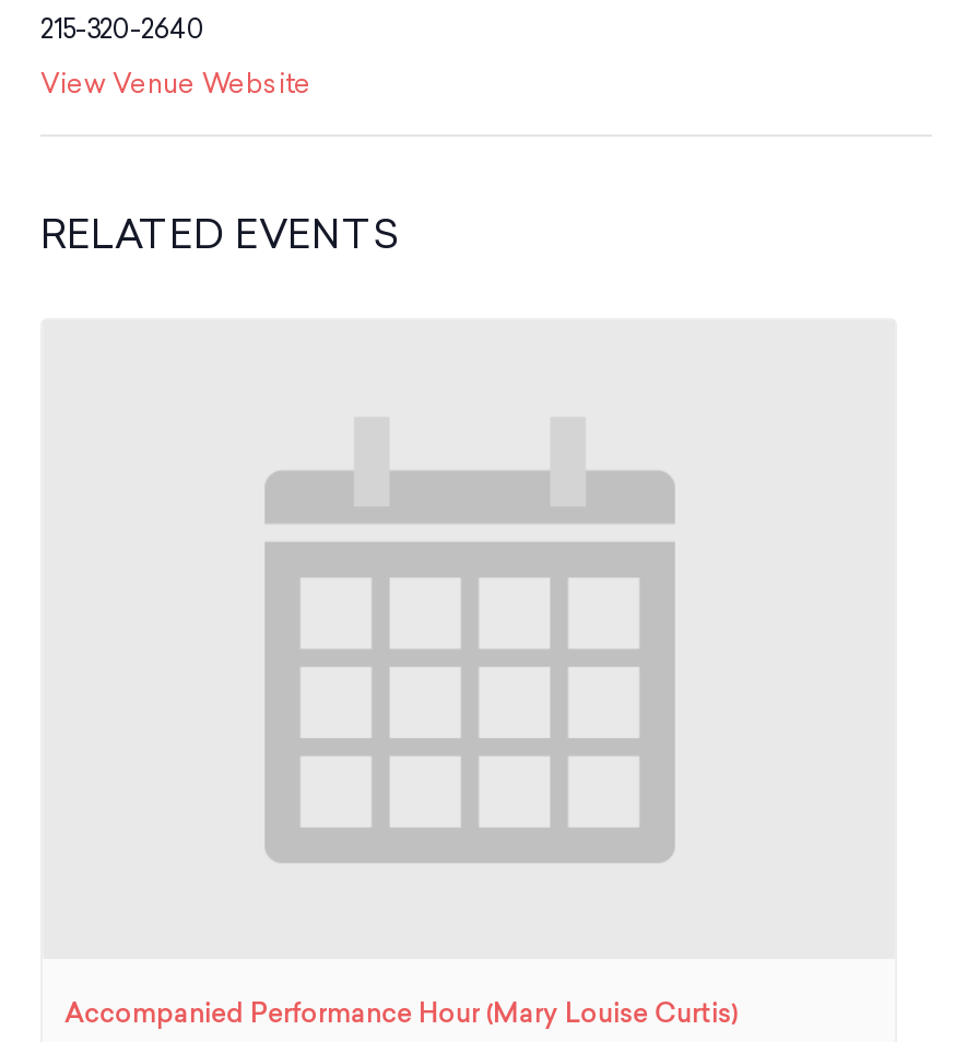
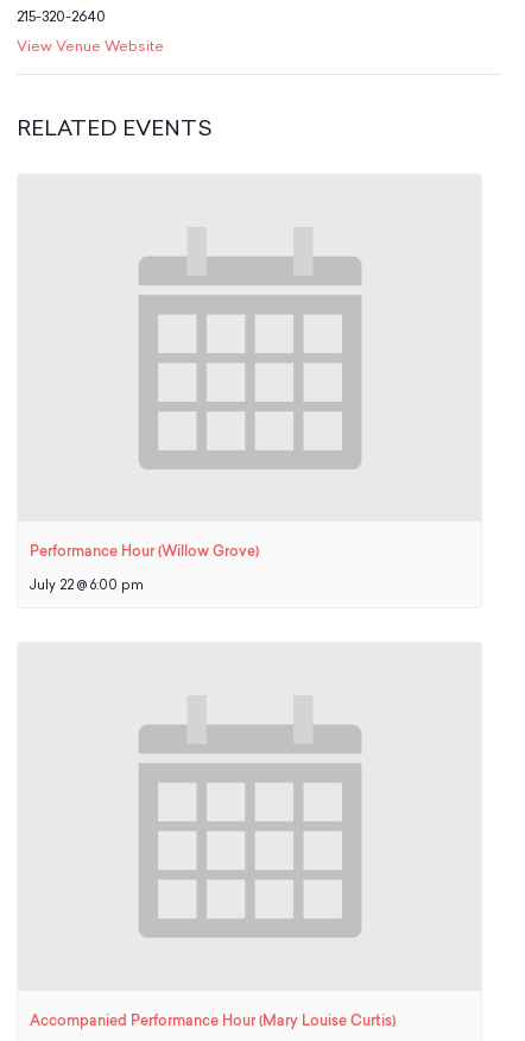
none -> [30,543,259,593] Performance Hour (Willow Grove) | July 22 @ 6:00 pm

